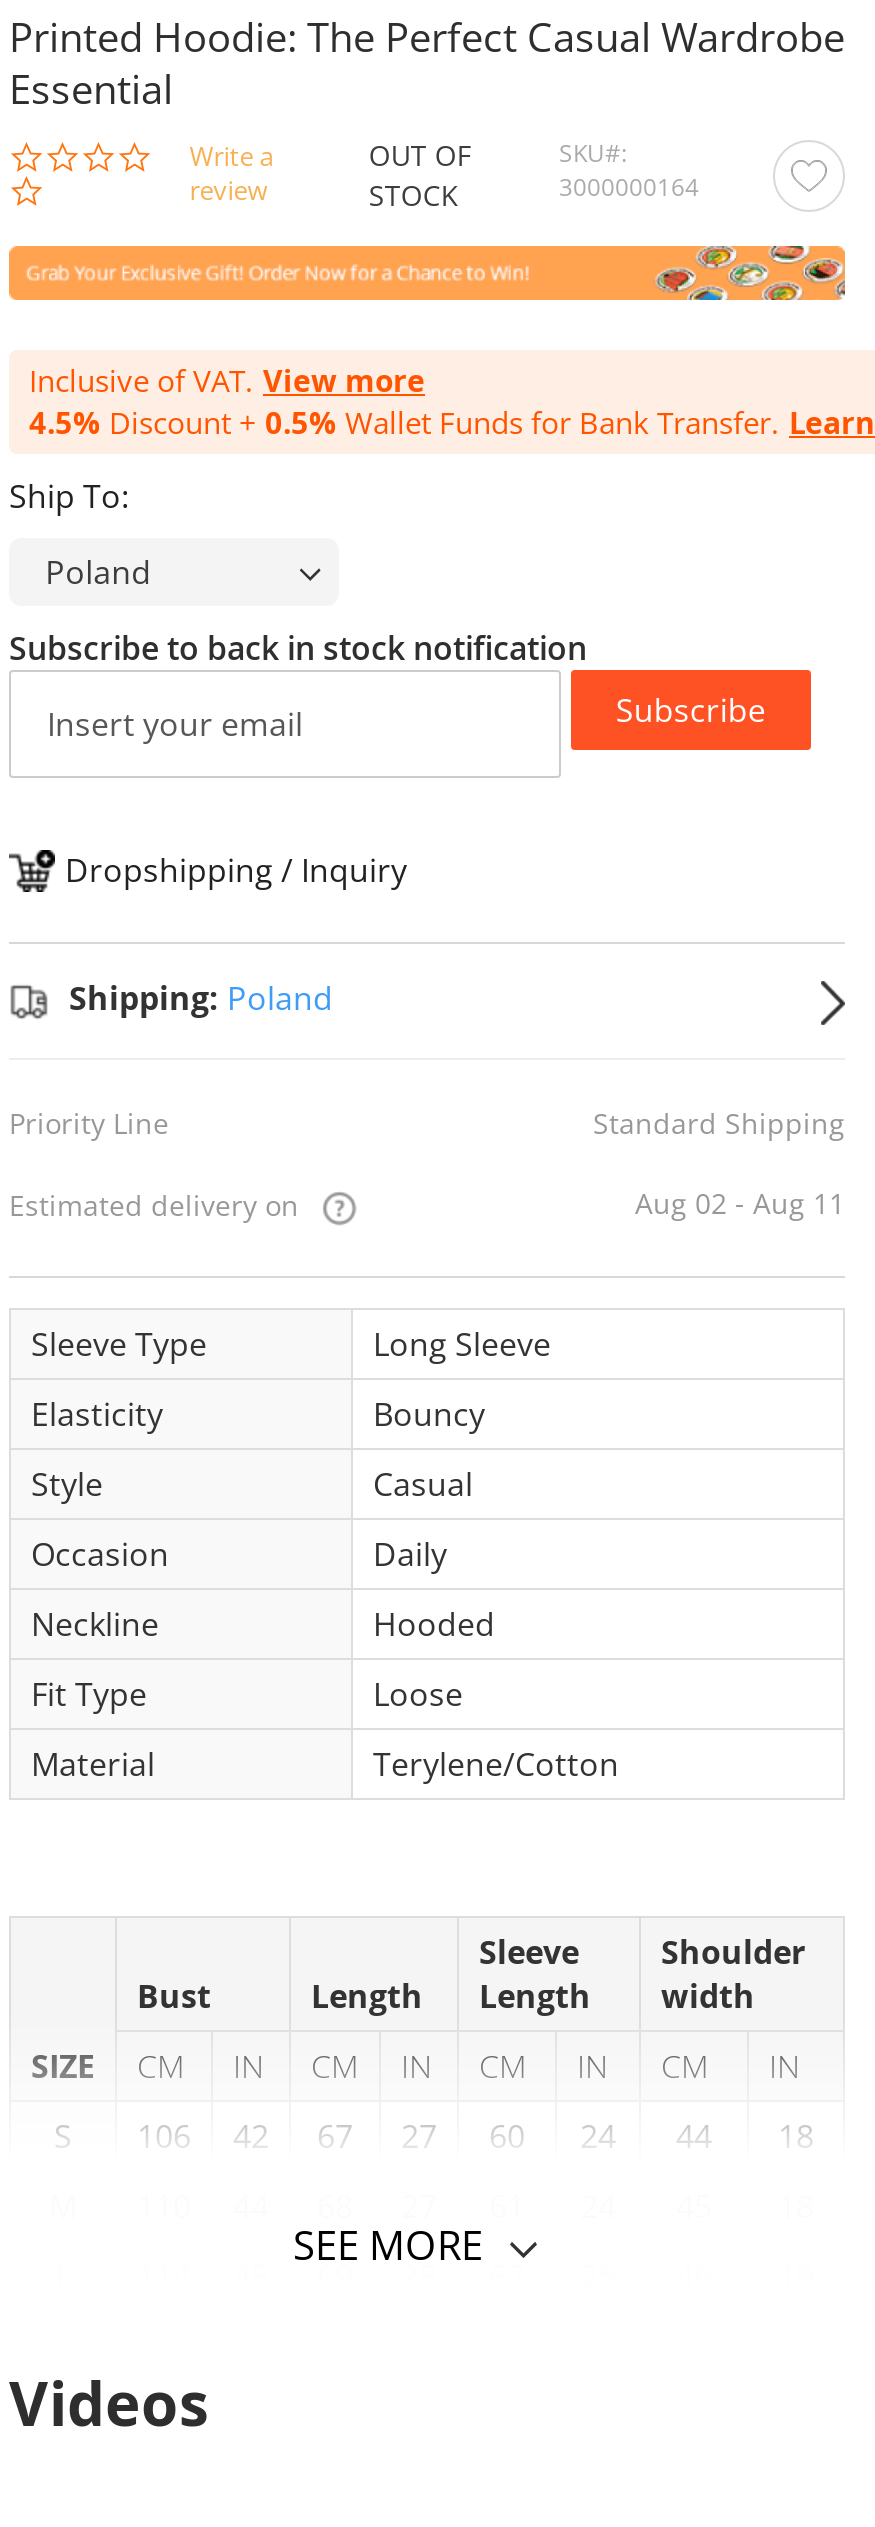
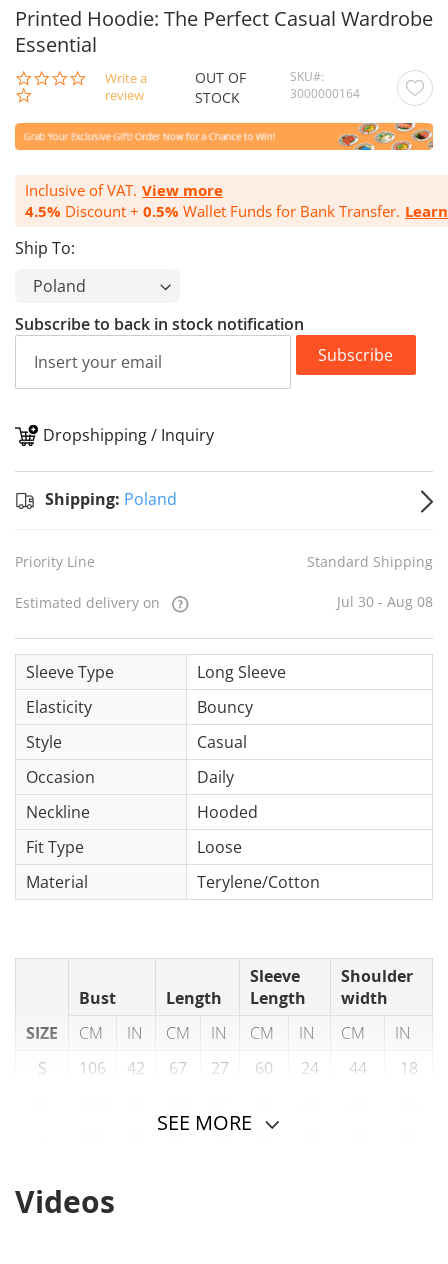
[635,1184,845,1222] Aug 02 - Aug 11 -> [337,592,433,611] Jul 30 - Aug 08

